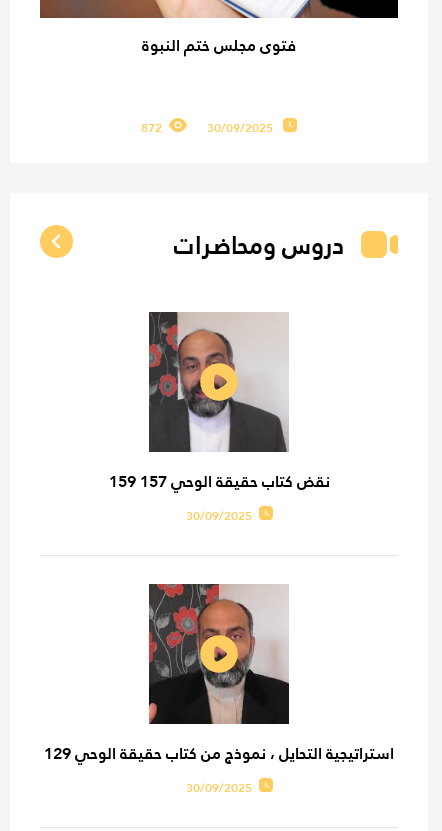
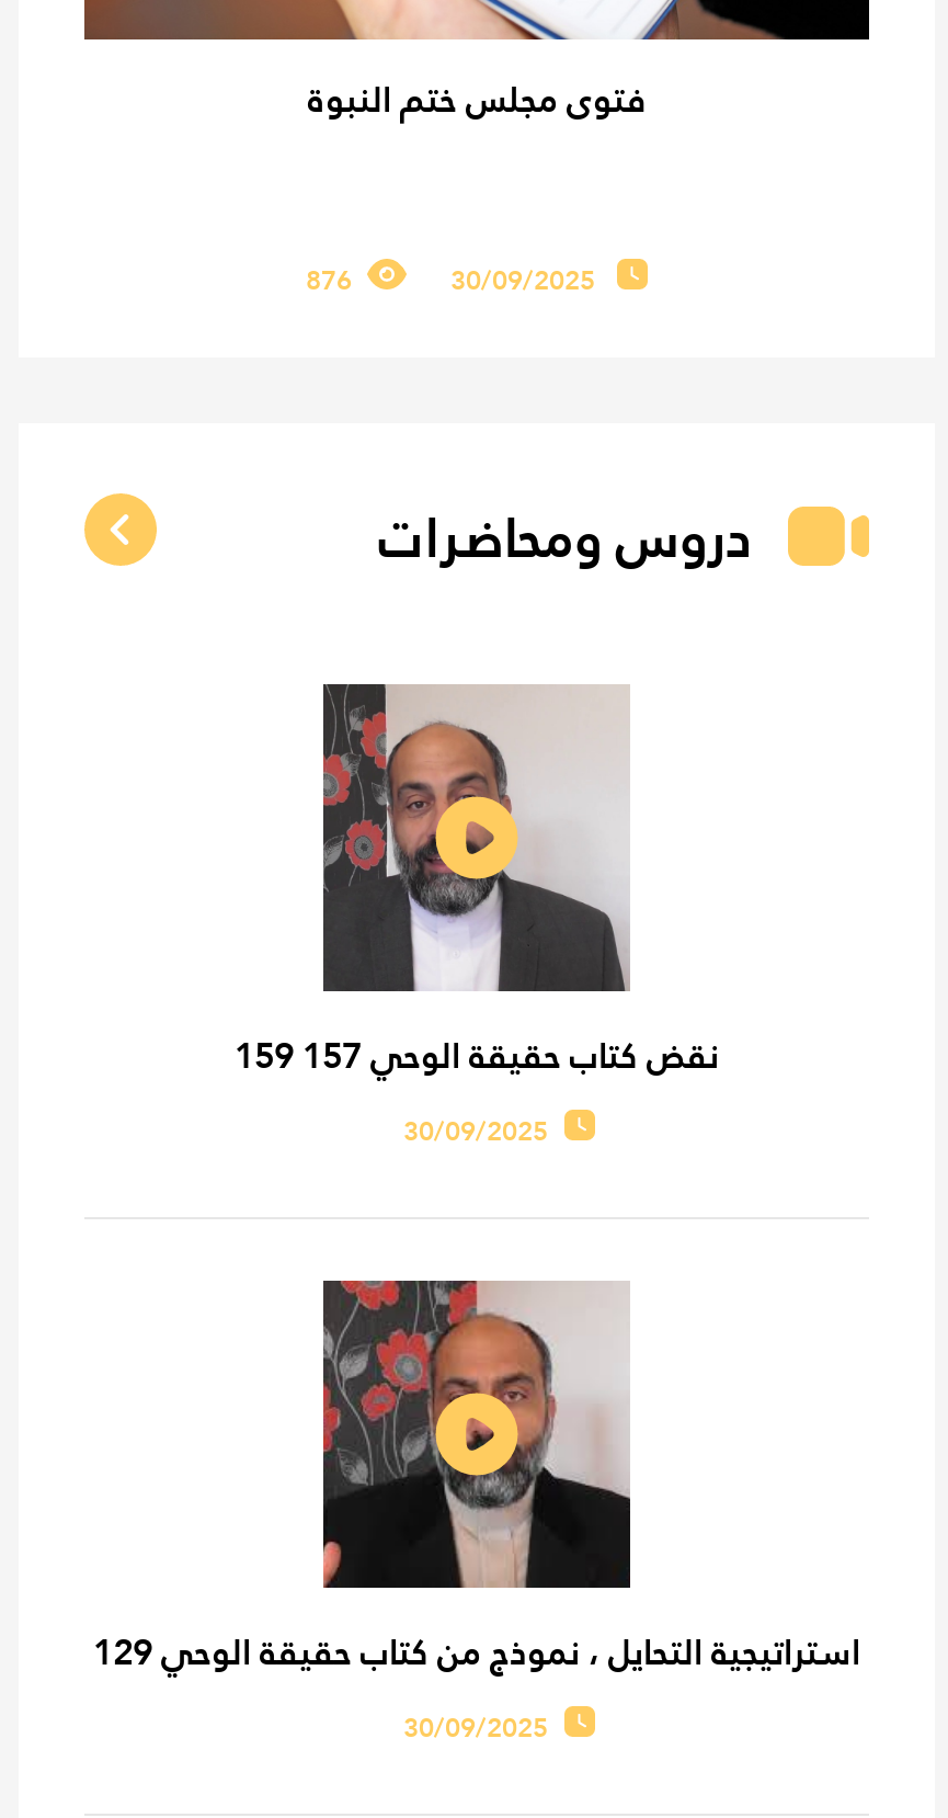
[141,117,162,139] 872 -> [306,256,352,304] 876

